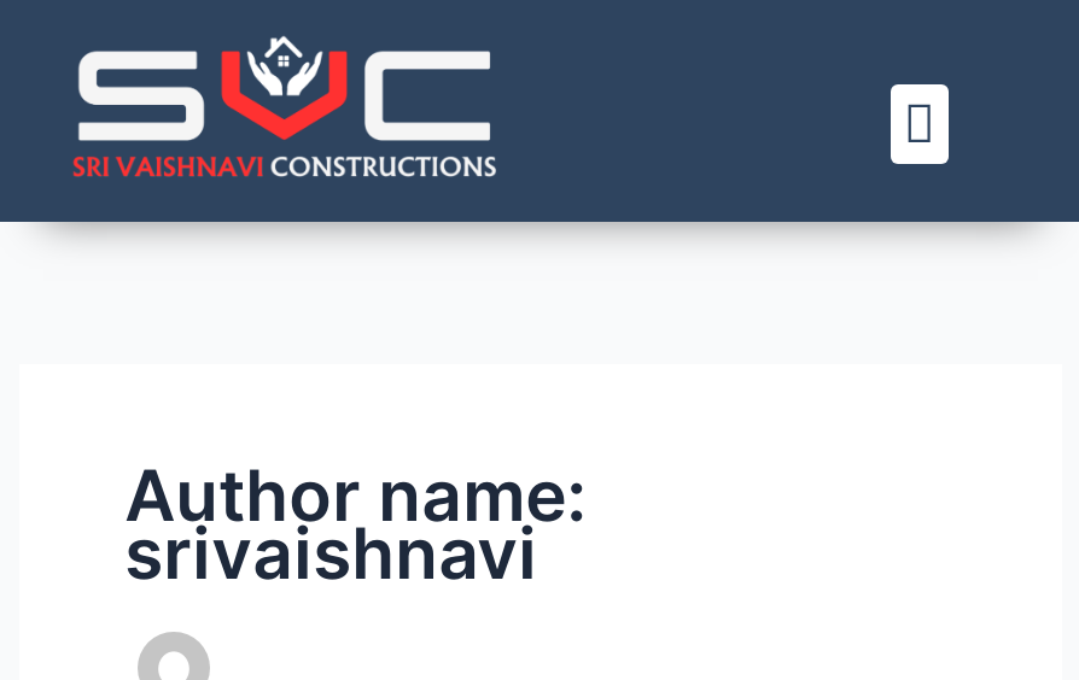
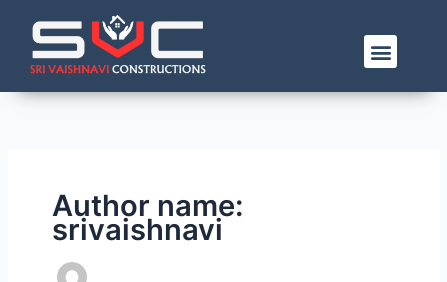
[879,84,958,164] [image] -> [363,34,398,69] [image]

